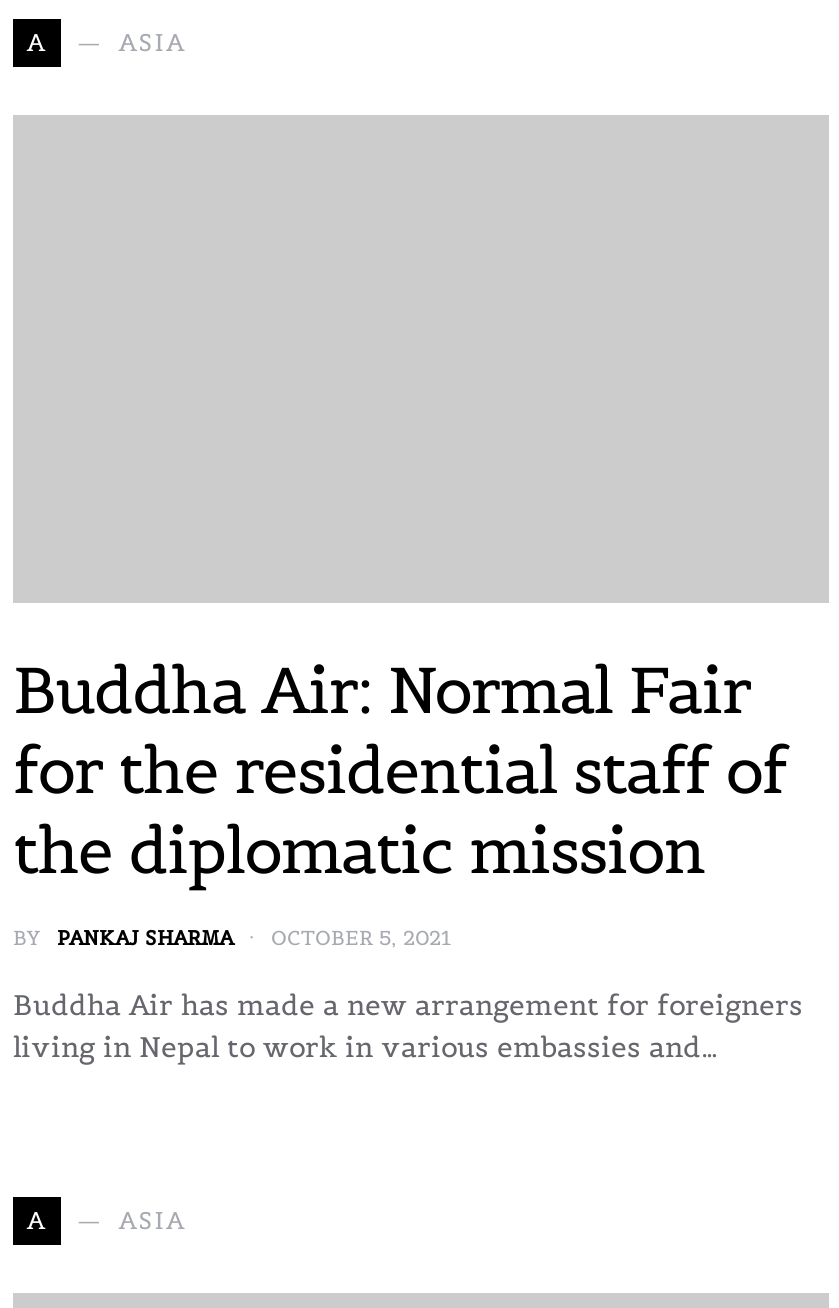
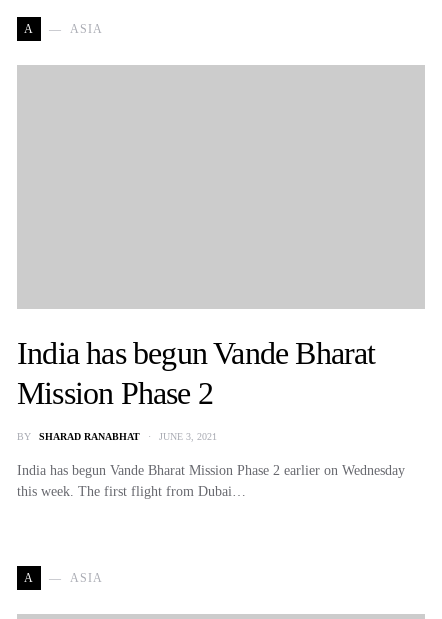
[13,649,786,891] Buddha Air: Normal Fair | for the residential staff of | the diplomatic mission -> [17,335,376,411] India has begun Vande Bharat | Mission Phase 2
[57,925,451,951] PANKAJ SHARMA | OCTOBER 5, 2021 -> [39,431,217,442] SHARAD RANABHAT | JUNE 3, 2021
[13,987,803,1065] Buddha Air has made a new arrangement for foreigners | living in Nepal to work in various embassies and… -> [17,463,405,499] India has begun Vande Bharat Mission Phase 2 earlier on Wednesday | this week. The first flight from Dubai…

